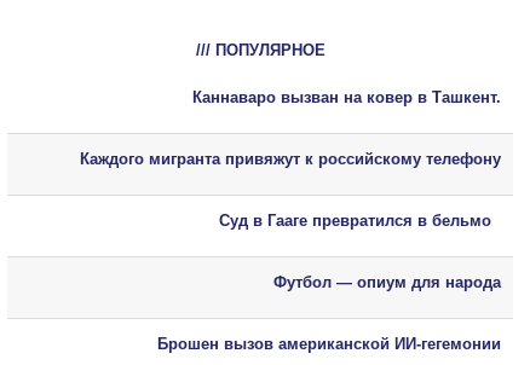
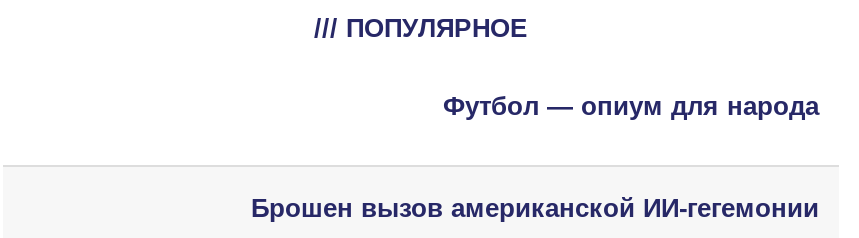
[80,88,501,230] Каннаваро вызван на ковер в Ташкент. | Каждого мигранта привяжут к российскому телефону | Суд в Гааге превратился в бельмо -> none

